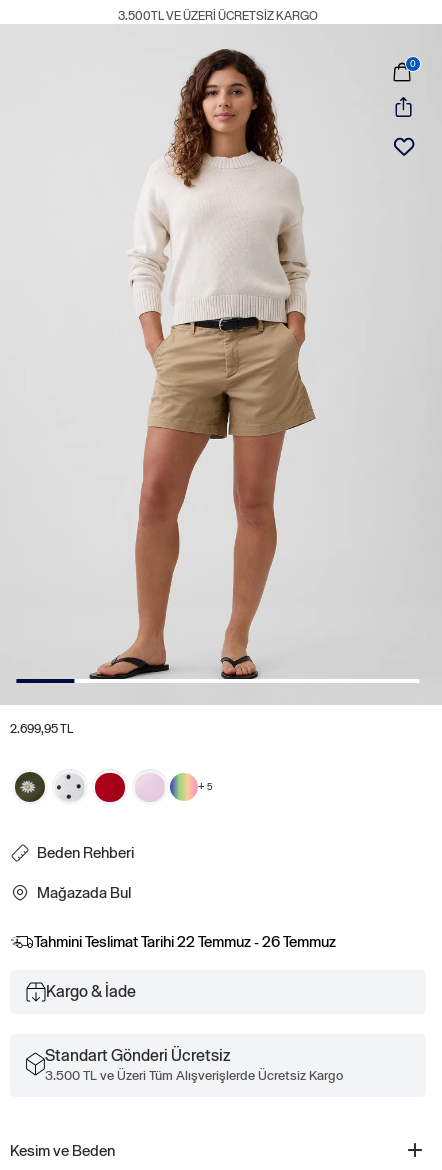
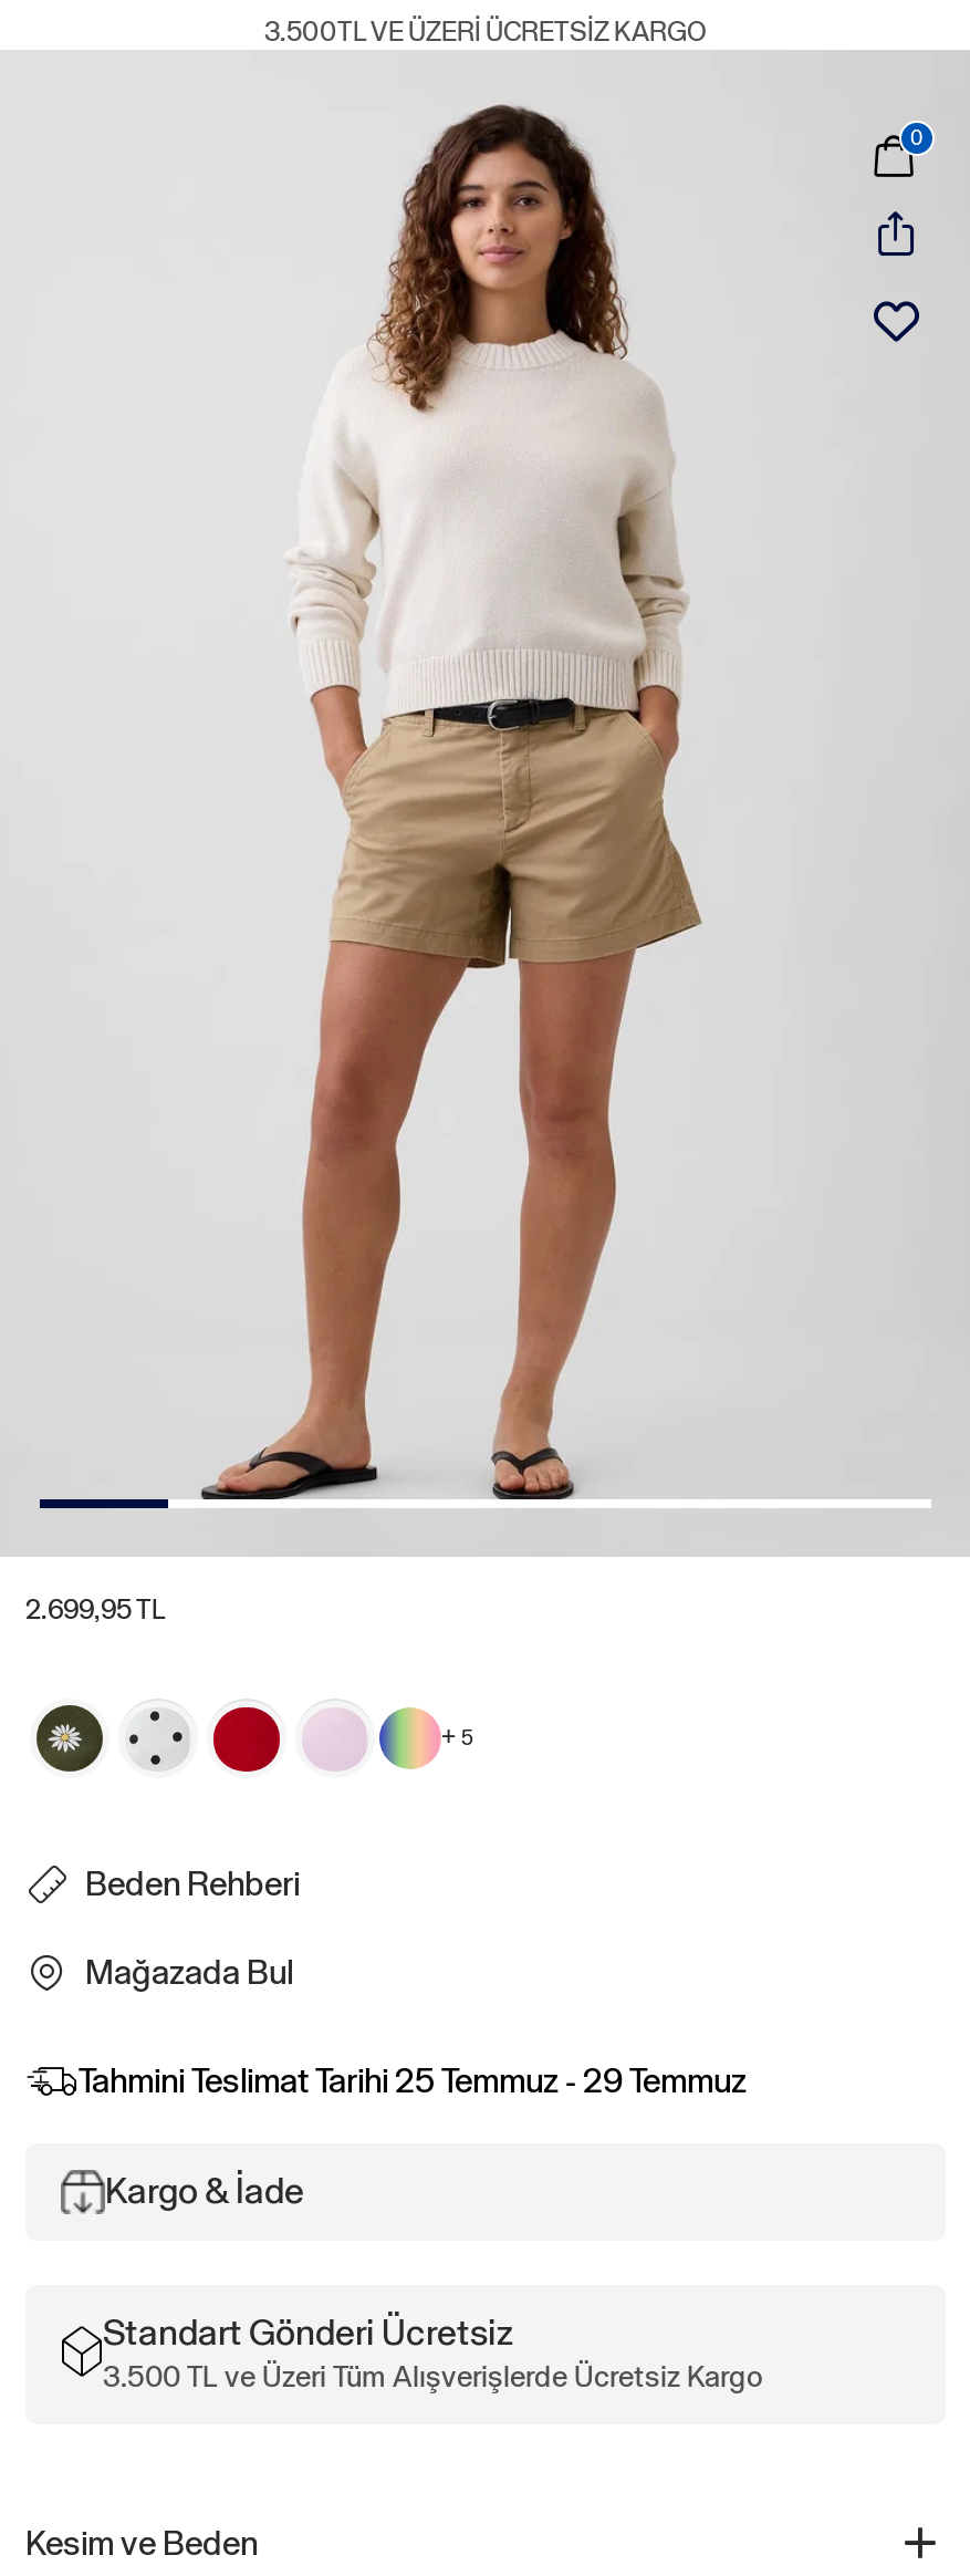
[34,933,336,950] Tahmini Teslimat Tarihi 22 Temmuz - 26 Temmuz -> [79,2062,747,2100] Tahmini Teslimat Tarihi 25 Temmuz - 29 Temmuz

